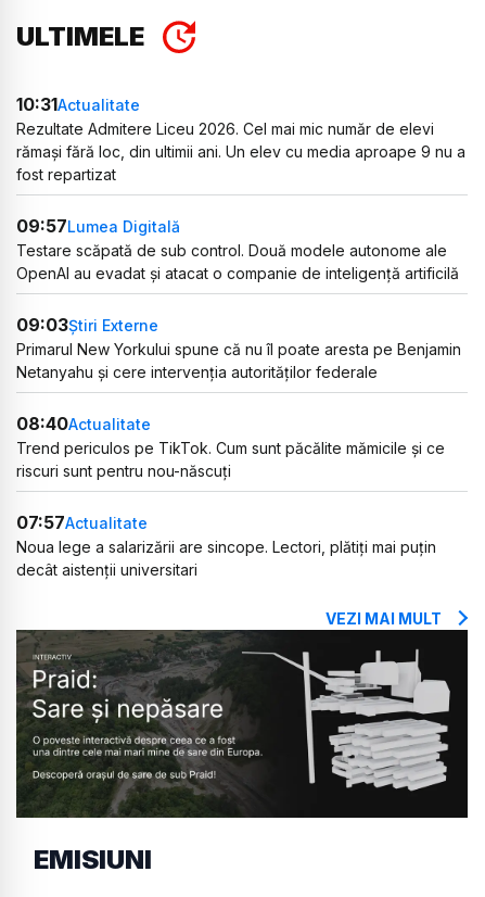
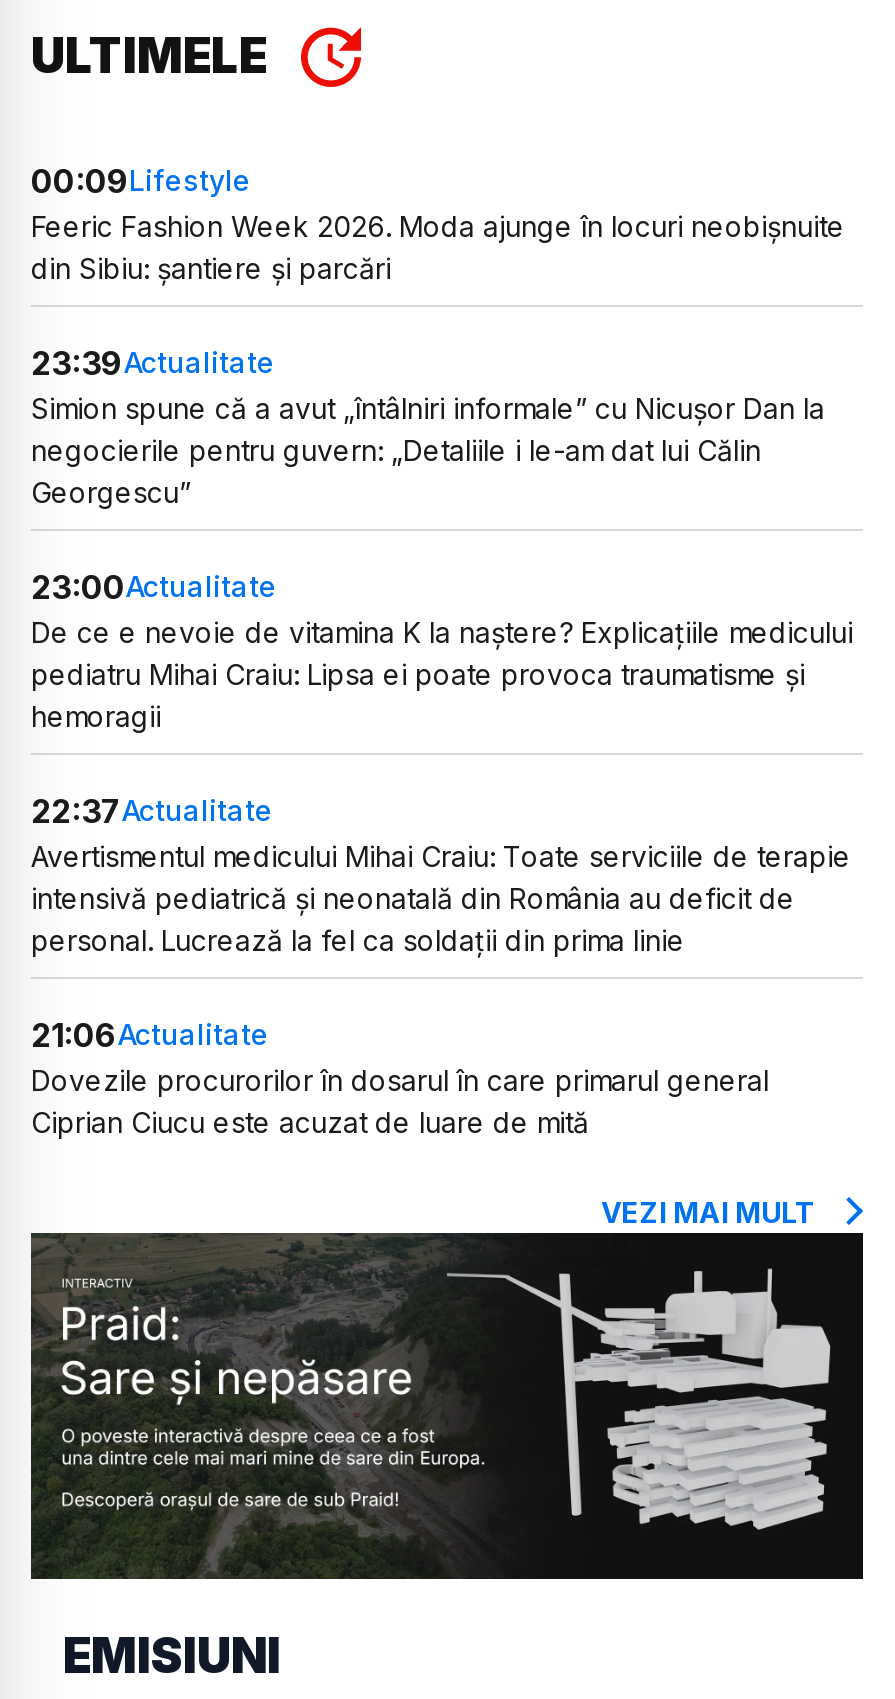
[16,93,465,184] 10:31Actualitate | Rezultate Admitere Liceu 2026. Cel mai mic număr de elevi | rămași fără loc, din ultimii ani. Un elev cu media aproape 9 nu a | fost repartizat -> [31,160,845,284] 00:09Lifestyle | Feeric Fashion Week 2026. Moda ajunge în locuri neobișnuite | din Sibiu: șantiere și parcări
[16,215,459,282] 09:57Lumea Digitală | Testare scăpată de sub control. Două modele autonome ale | OpenAI au evadat și atacat o companie de inteligență artificilă -> [31,342,825,508] 23:39Actualitate | Simion spune că a avut „întâlniri informale” cu Nicușor Dan la | negocierile pentru guvern: „Detaliile i le-am dat lui Călin | Georgescu”
[16,314,461,381] 09:03Știri Externe | Primarul New Yorkului spune că nu îl poate aresta pe Benjamin | Netanyahu și cere intervenția autorităților federale -> [31,566,853,732] 23:00Actualitate | De ce e nevoie de vitamina K la naștere? Explicațiile medicului | pediatru Mihai Craiu: Lipsa ei poate provoca traumatisme și | hemoragii
[16,413,445,480] 08:40Actualitate | Trend periculos pe TikTok. Cum sunt păcălite mămicile și ce | riscuri sunt pentru nou-născuți -> [31,790,851,956] 22:37Actualitate | Avertismentul medicului Mihai Craiu: Toate serviciile de terapie | intensivă pediatrică și neonatală din România au deficit de | personal. Lucrează la fel ca soldații din prima linie
[16,511,436,579] 07:57Actualitate | Noua lege a salarizării are sincope. Lectori, plătiți mai puțin | decât aistenții universitari -> [31,1014,769,1138] 21:06Actualitate | Dovezile procurorilor în dosarul în care primarul general | Ciprian Ciucu este acuzat de luare de mită

